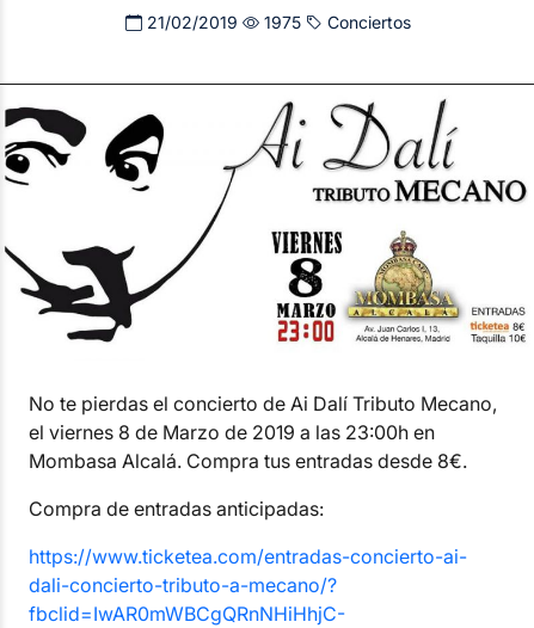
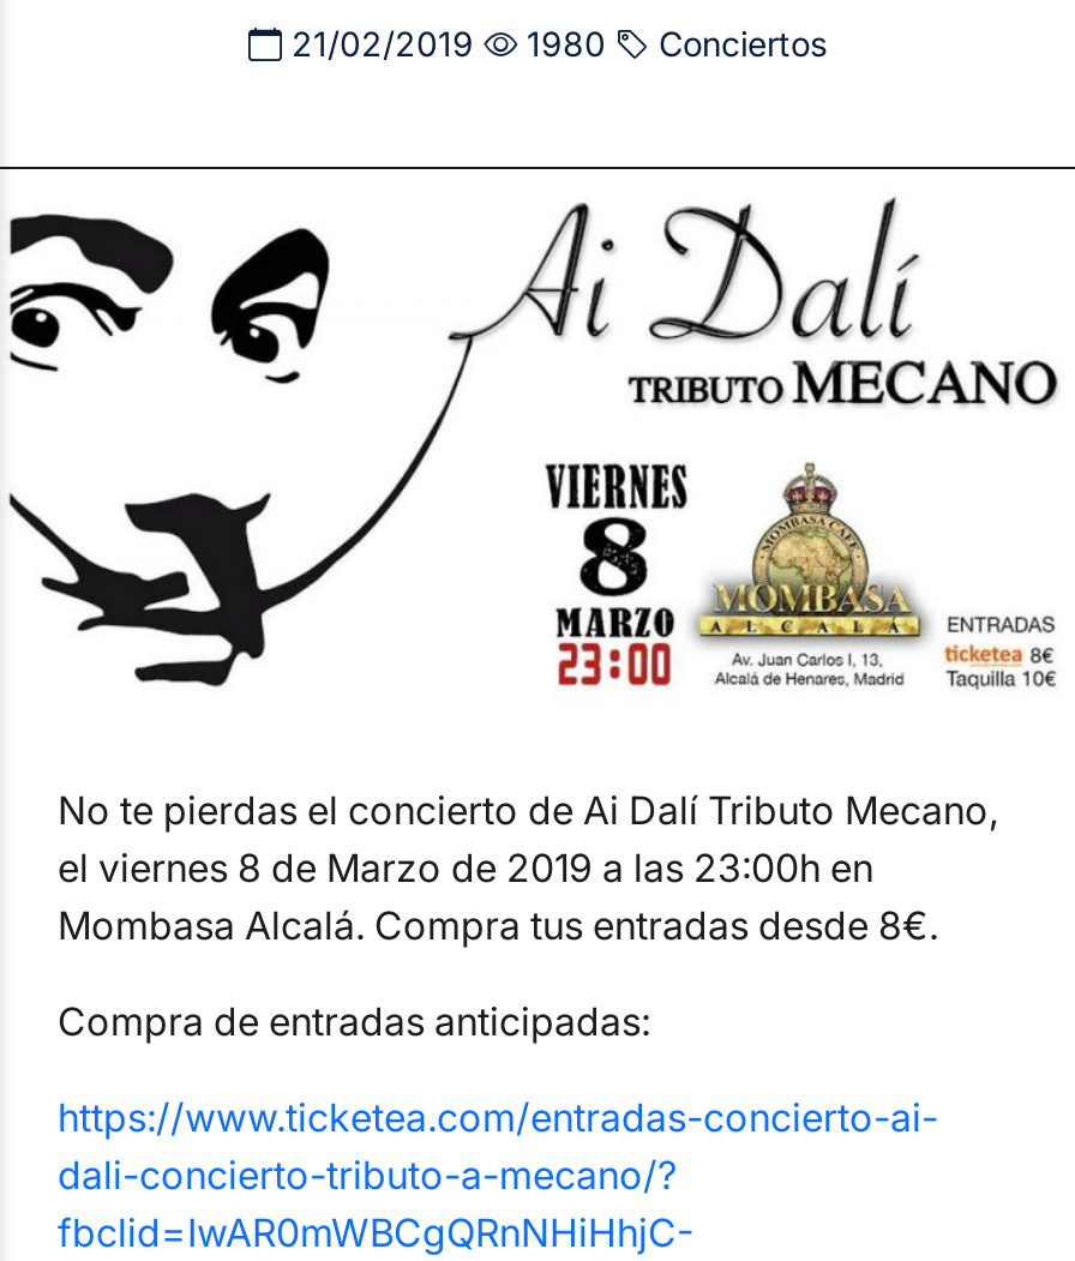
[142,12,410,32] 21/02/2019 1975 Conciertos -> [282,23,827,64] 21/02/2019 1980 Conciertos

